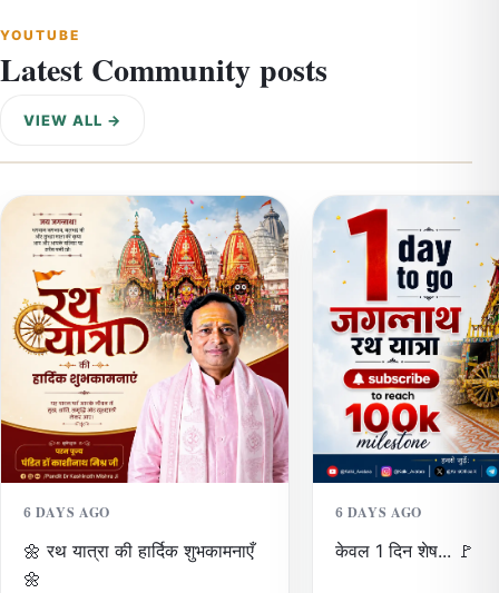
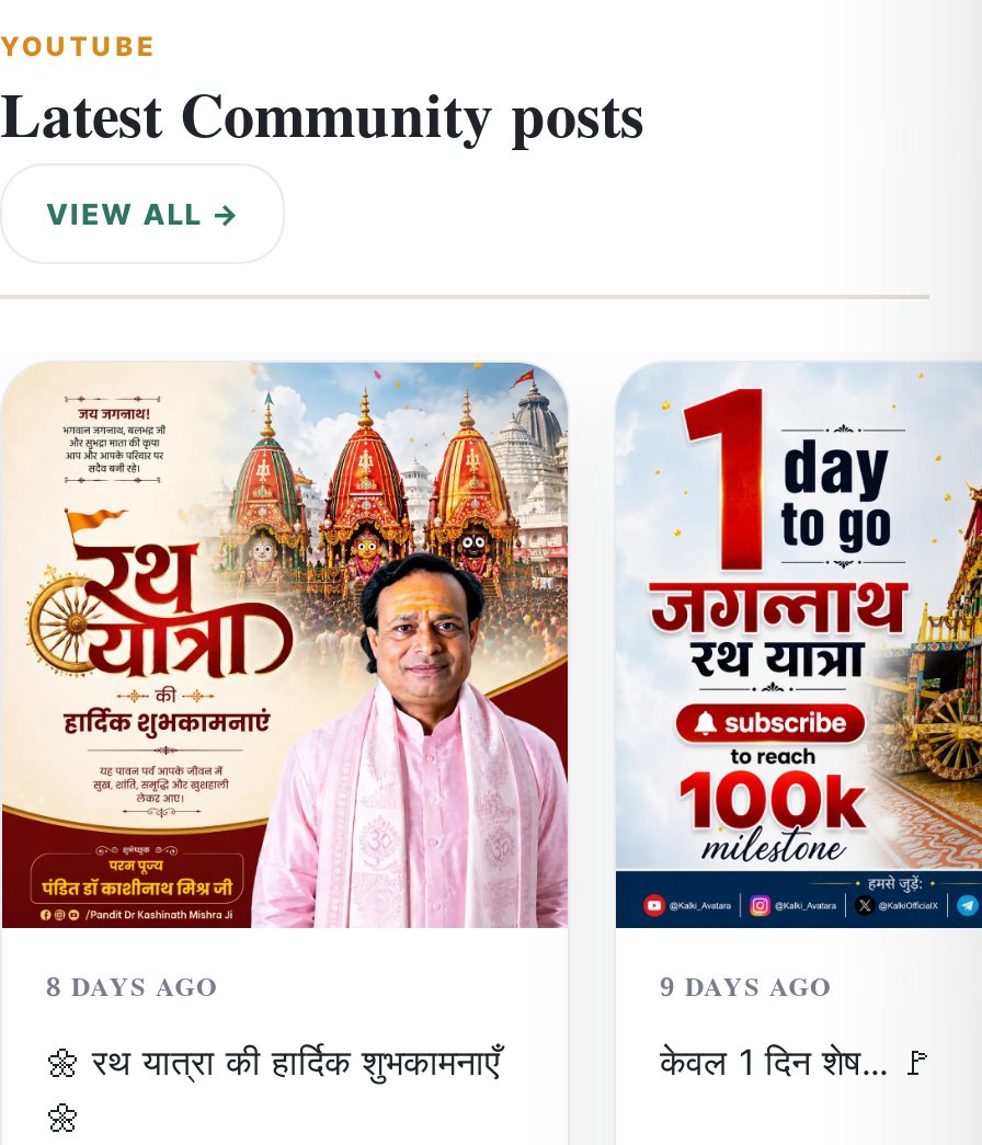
[23,505,110,526] 6 DAYS AGO -> [46,971,217,1013] 8 DAYS AGO
[335,505,422,526] 6 DAYS AGO -> [660,971,831,1013] 9 DAYS AGO

